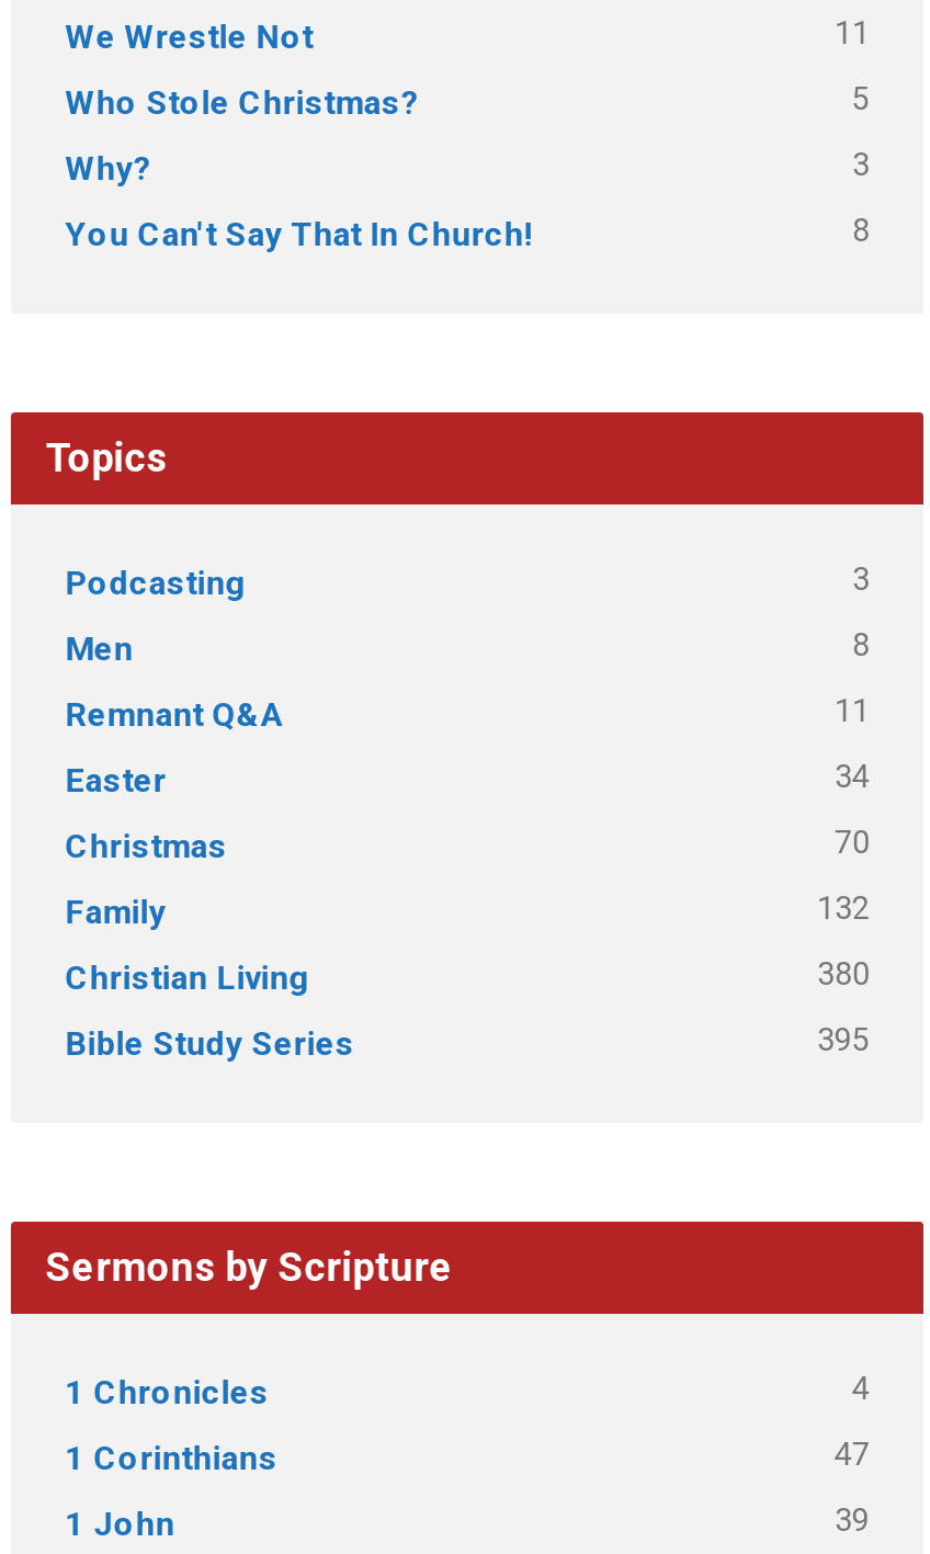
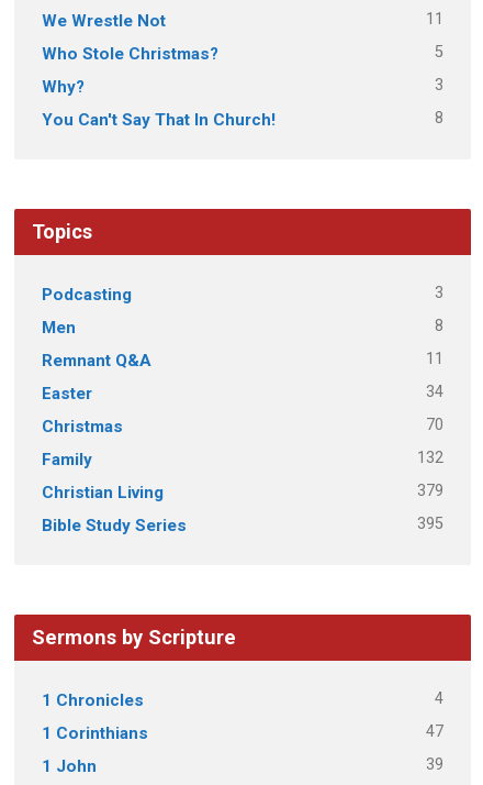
[817,957,869,994] 380 -> [417,482,444,500] 379

